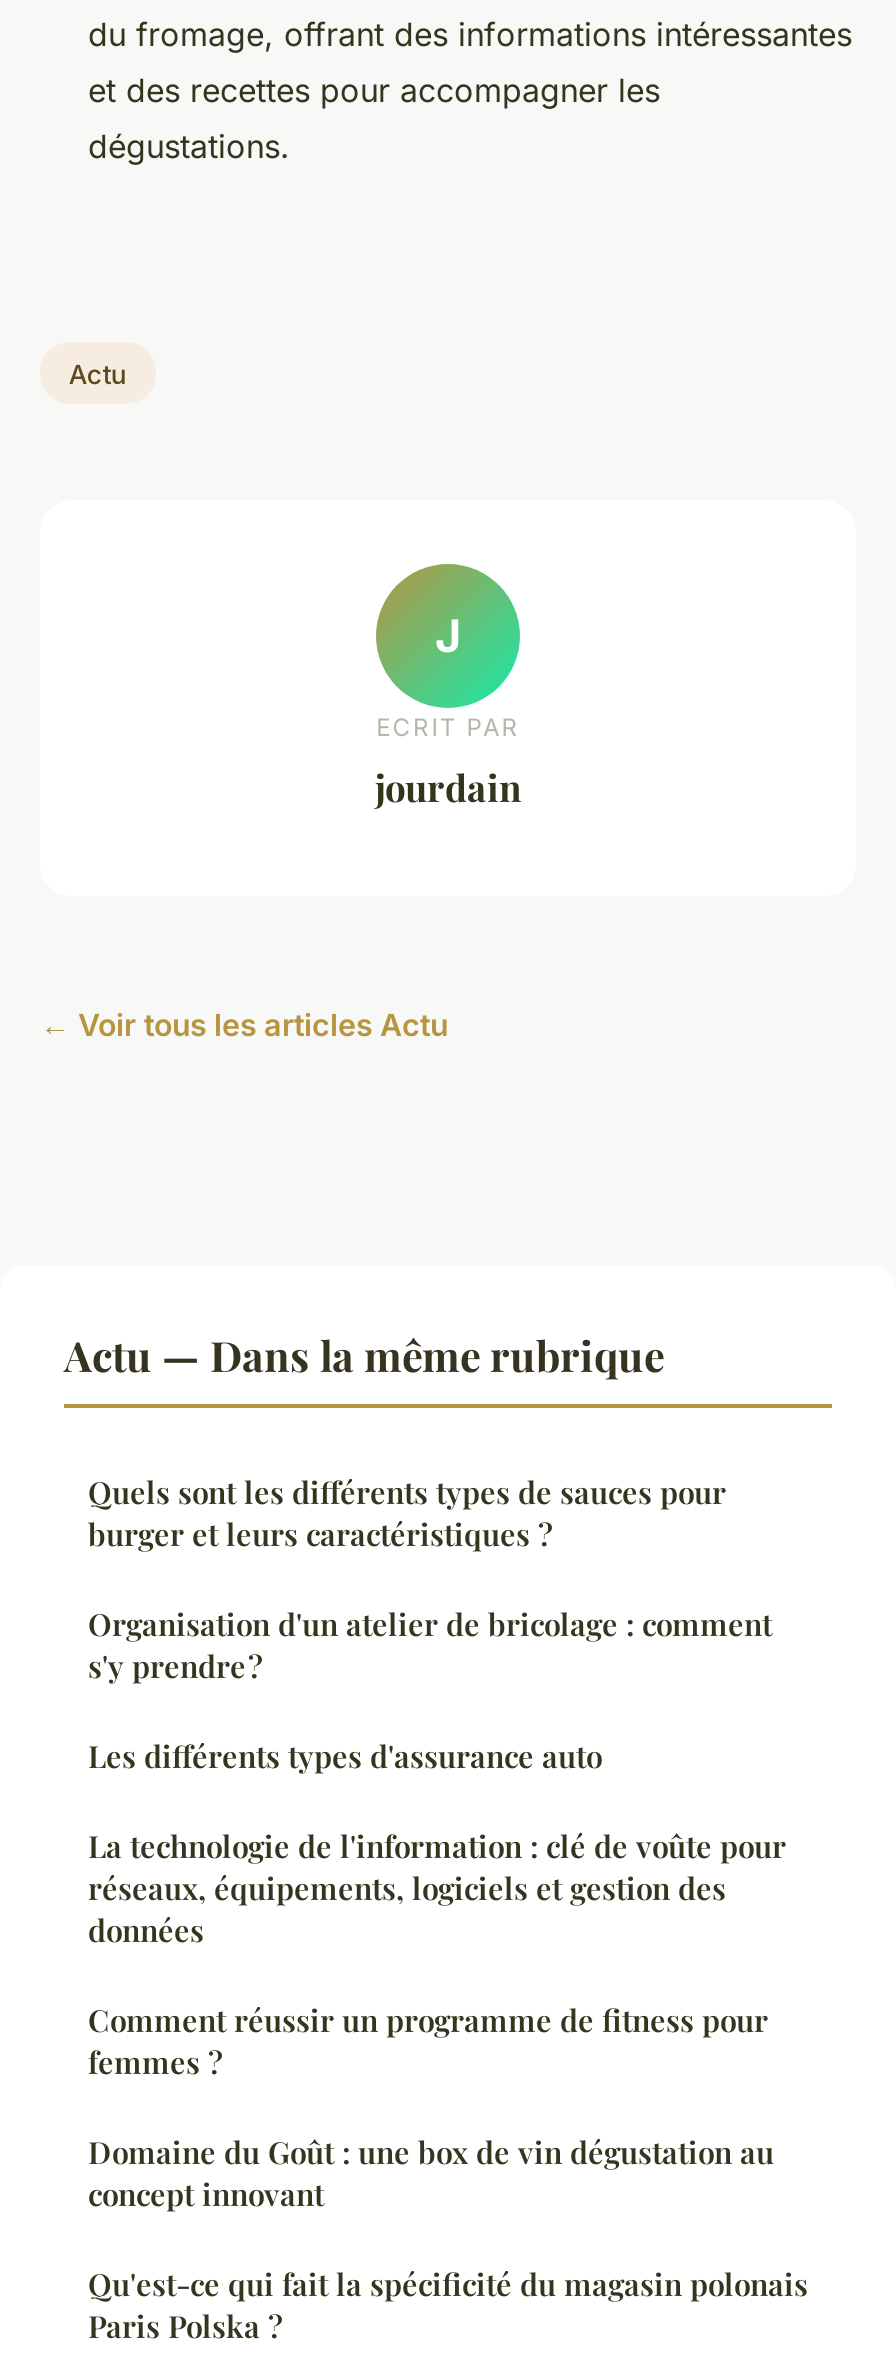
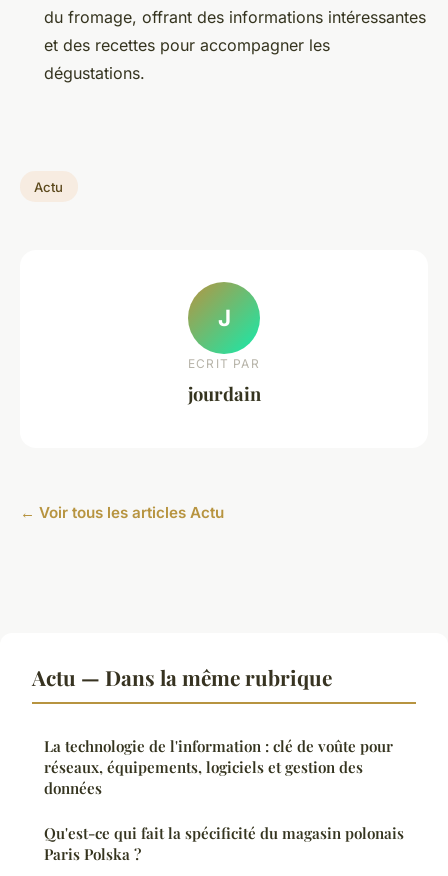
[88,1471,772,1775] Quels sont les différents types de sauces pour | burger et leurs caractéristiques ? | Organisation d'un atelier de bricolage : comment | s'y prendre ? | Les différents types d'assurance auto -> none
[88,1999,774,2213] Comment réussir un programme de fitness pour | femmes ? | Domaine du Goût : une box de vin dégustation au | concept innovant -> none

